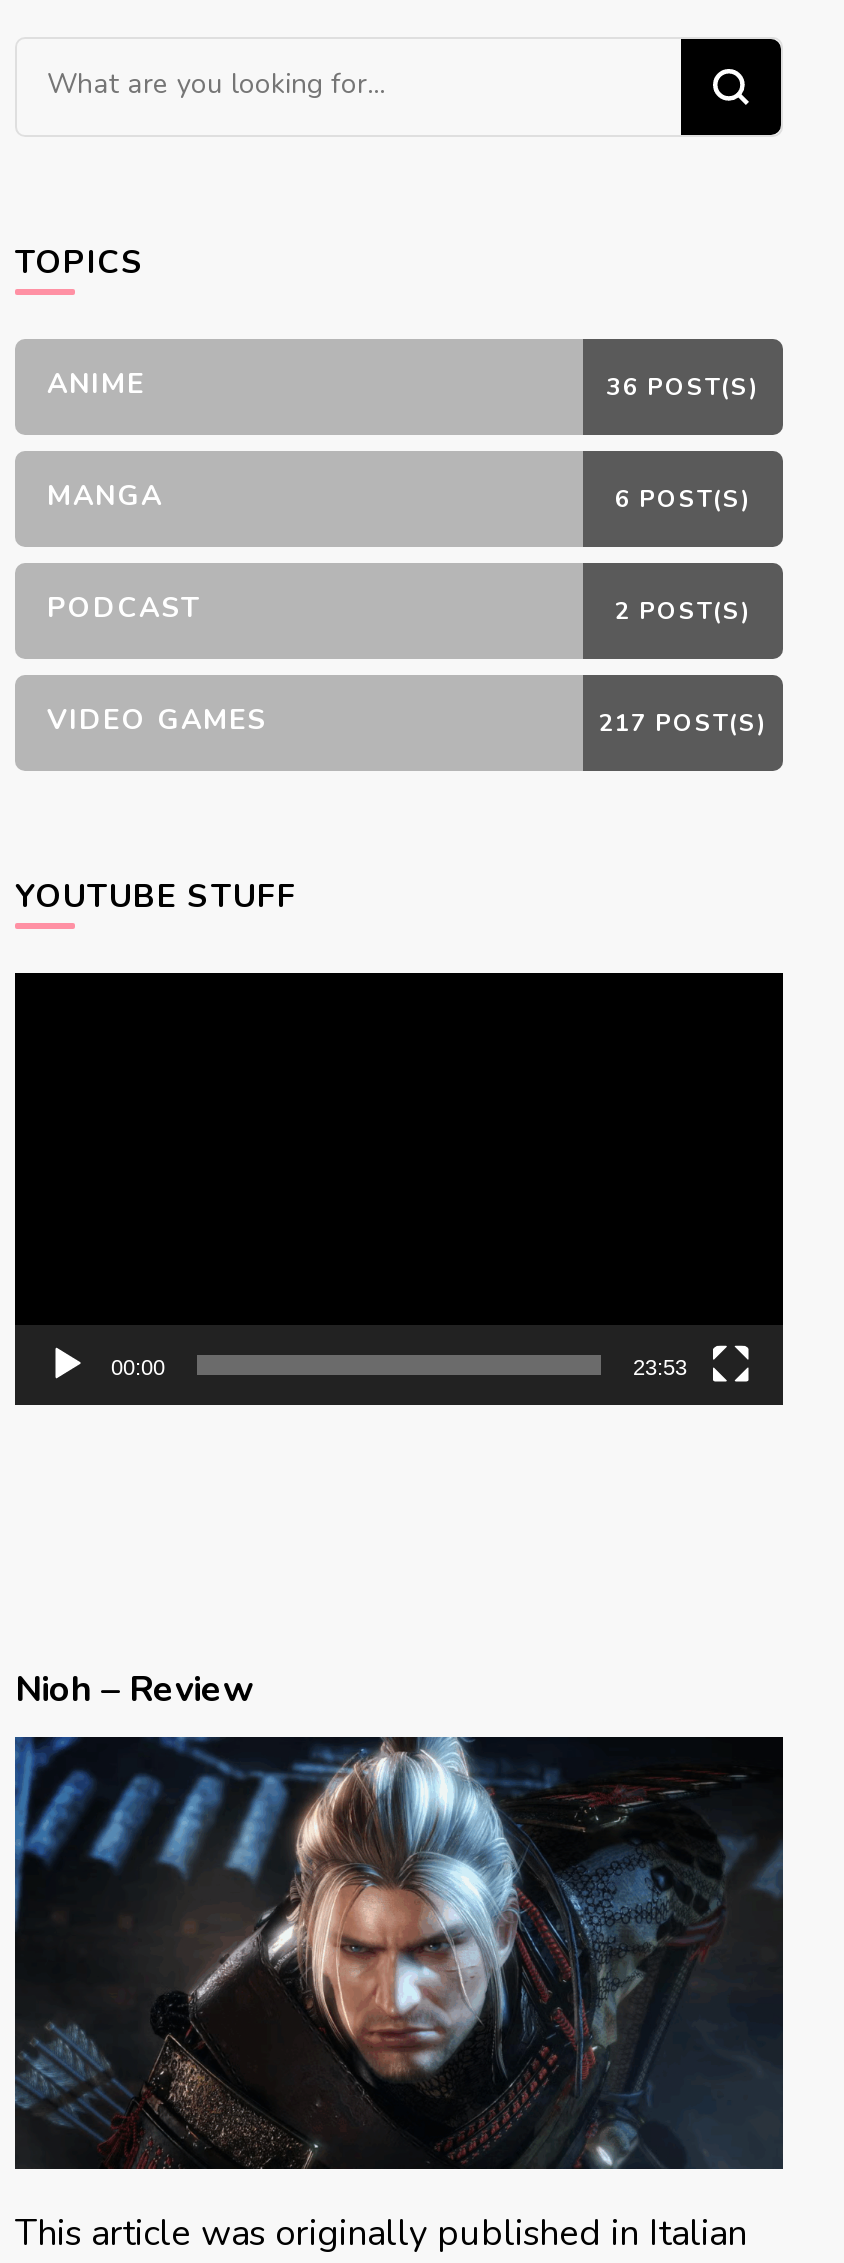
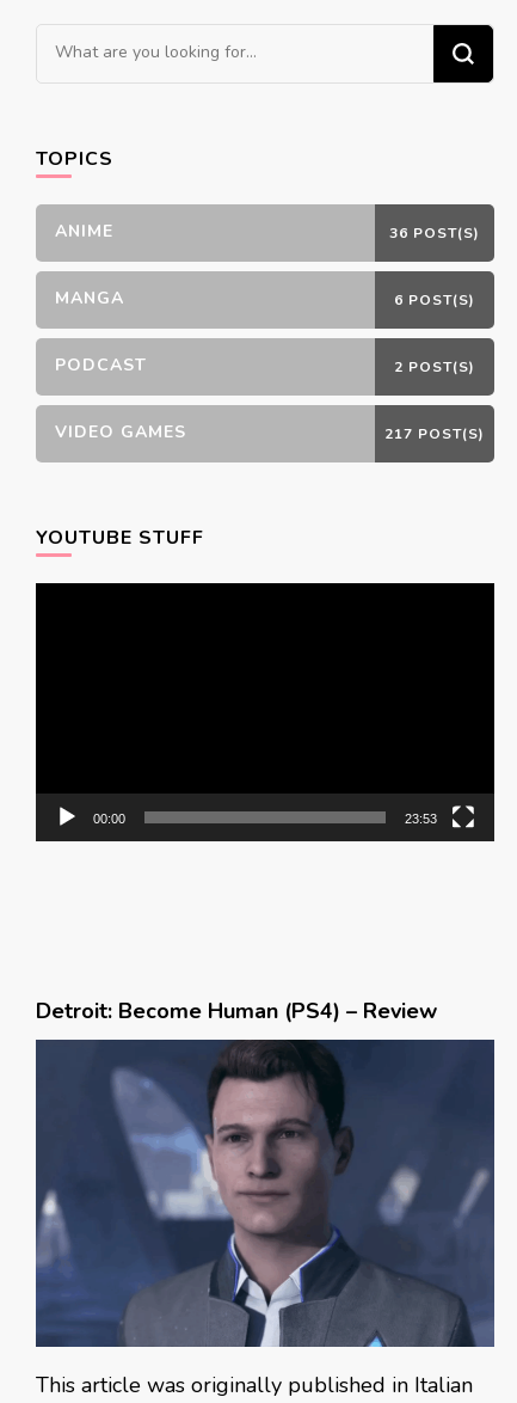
[15,1665,253,1713] Nioh – Review -> [36,997,437,1025] Detroit: Become Human (PS4) – Review
[15,1735,783,2171] [image] -> [35,1039,494,1348] [image]

